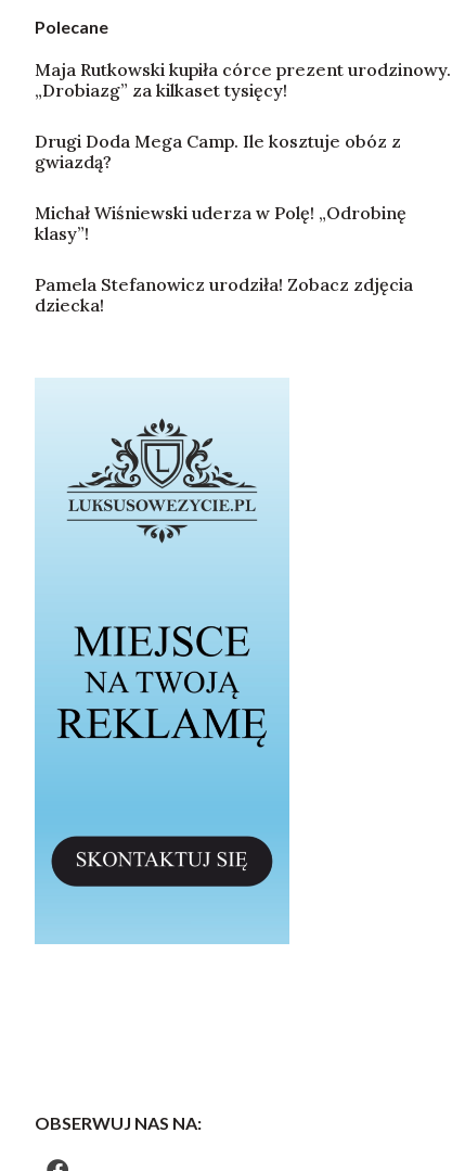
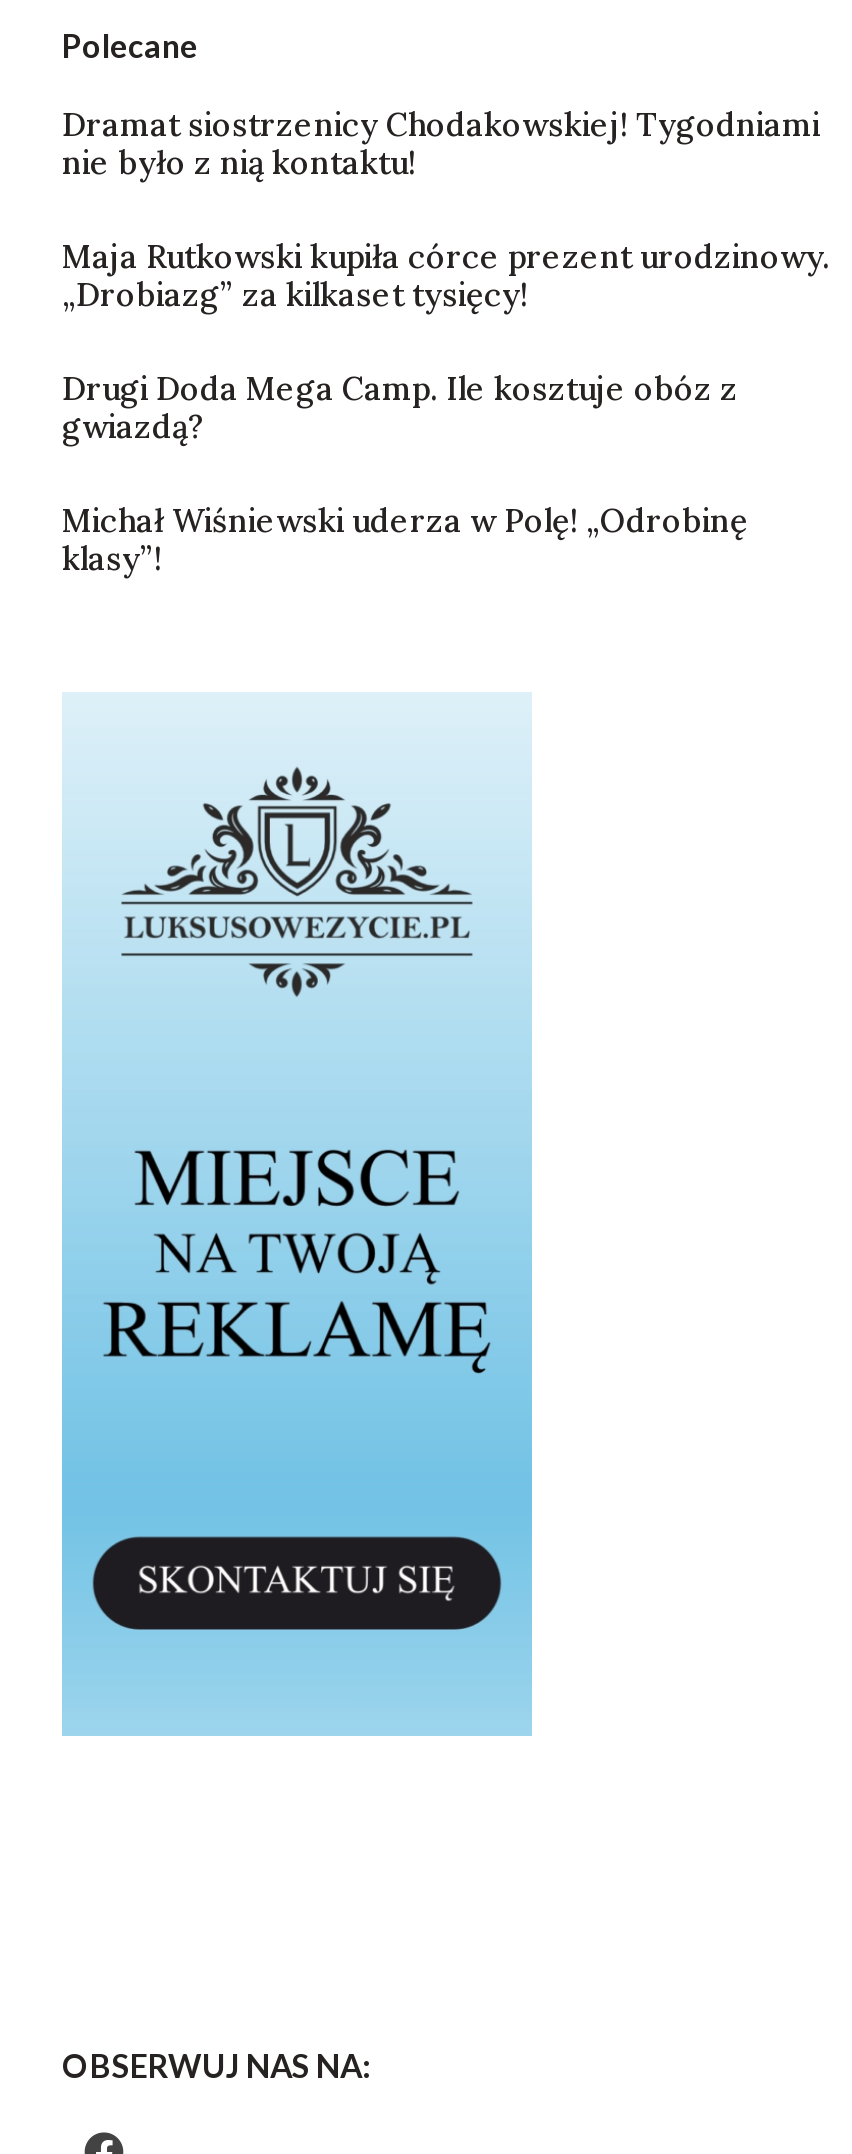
none -> [62,104,820,182] Dramat siostrzenicy Chodakowskiej! Tygodniami | nie było z nią kontaktu!
moved [35,59,451,244] -> [62,236,830,578]: Maja Rutkowski kupiła córce prezent urodzinowy. | „Drobiazg” za kilkaset tysięcy! | Drugi Doda Mega Camp. Ile kosztuje obóz z | gwiazdą? | Michał Wiśniewski uderza w Polę! „Odrobinę | klasy”!
[35,274,413,316] Pamela Stefanowicz urodziła! Zobacz zdjęcia | dziecka! -> none

